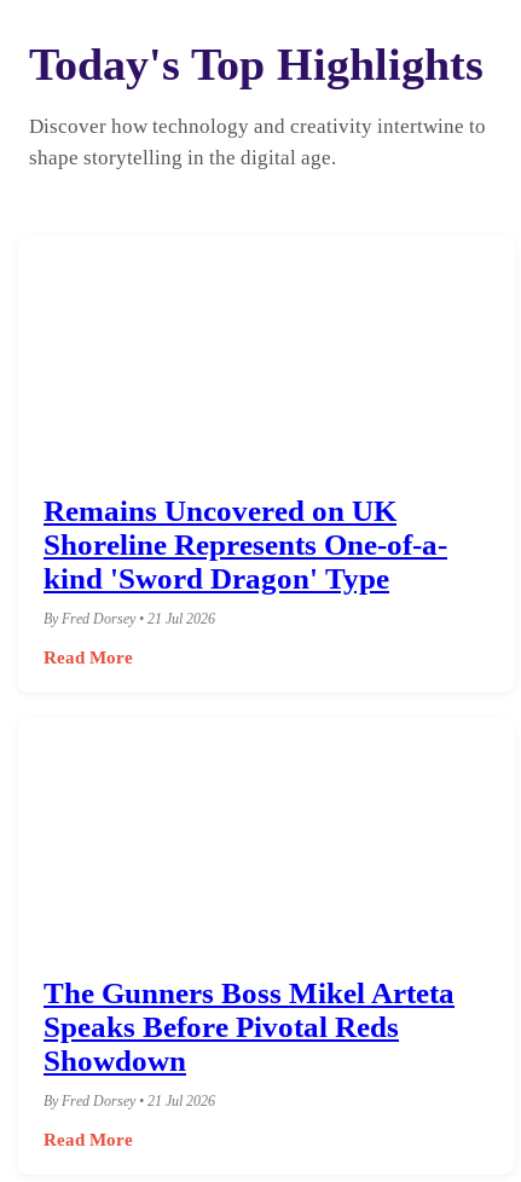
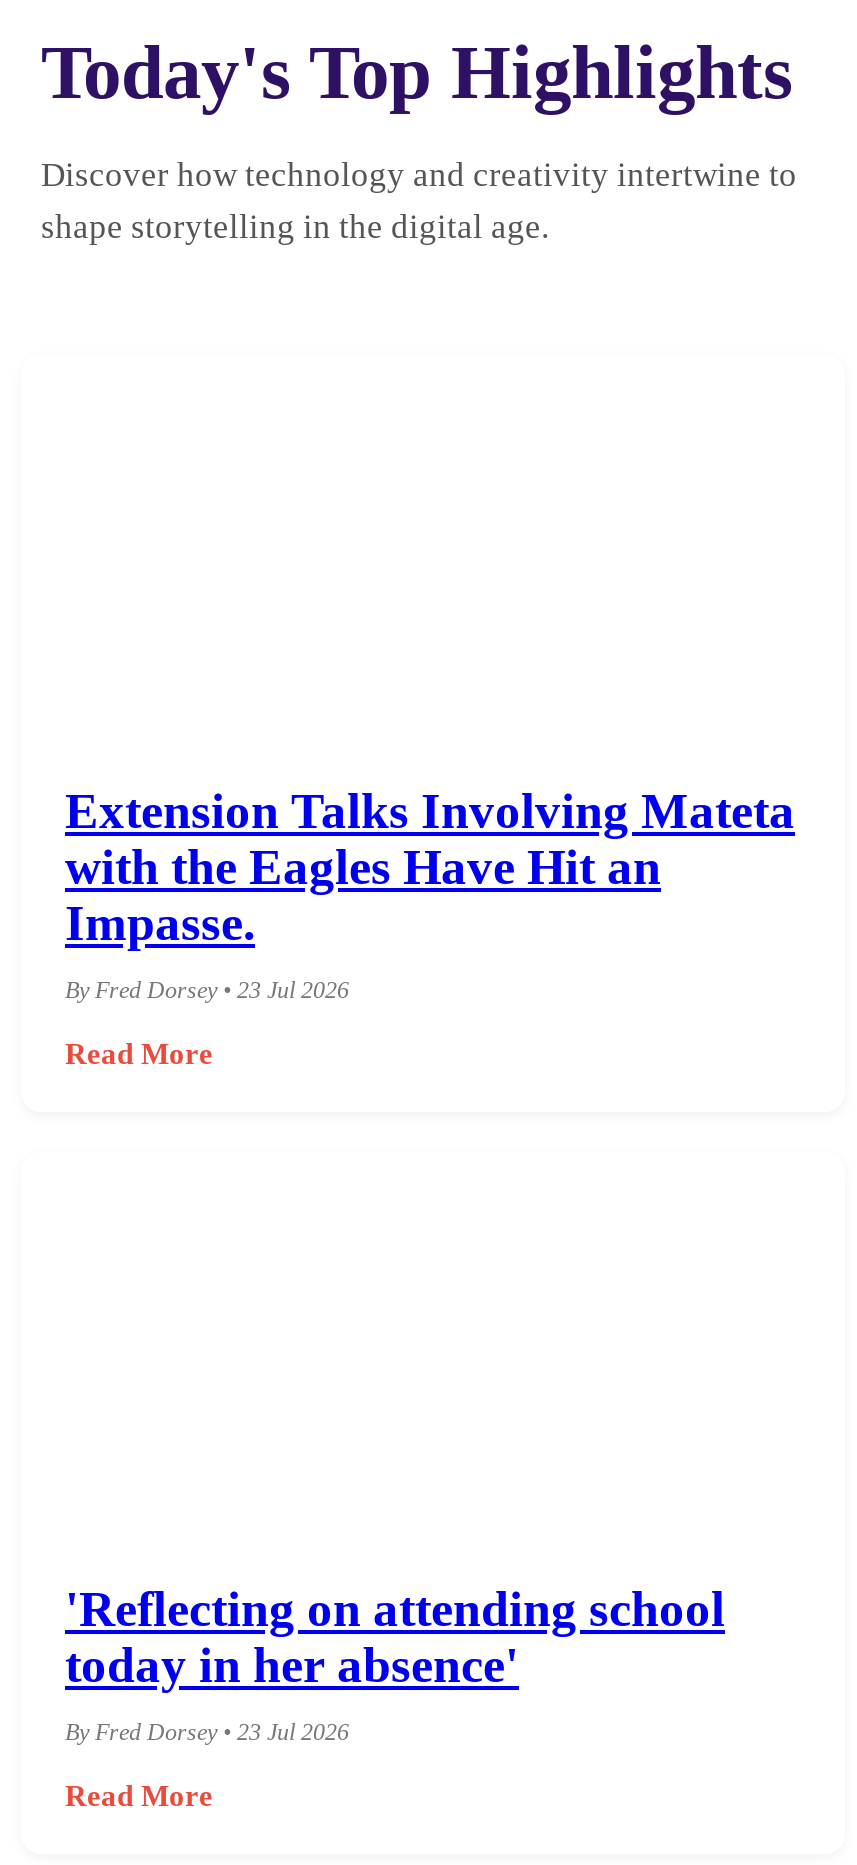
[44,494,447,594] Remains Uncovered on UK | Shoreline Represents One-of-a- | kind 'Sword Dragon' Type -> [65,784,795,950] Extension Talks Involving Mateta | with the Eagles Have Hit an | Impasse.
[44,610,215,627] By Fred Dorsey • 21 Jul 2026 -> [65,976,349,1004] By Fred Dorsey • 23 Jul 2026
[44,976,455,1077] The Gunners Boss Mikel Arteta | Speaks Before Pivotal Reds | Showdown -> [65,1582,725,1692] 'Reflecting on attending school | today in her absence'
[44,1092,215,1109] By Fred Dorsey • 21 Jul 2026 -> [65,1718,349,1746] By Fred Dorsey • 23 Jul 2026

